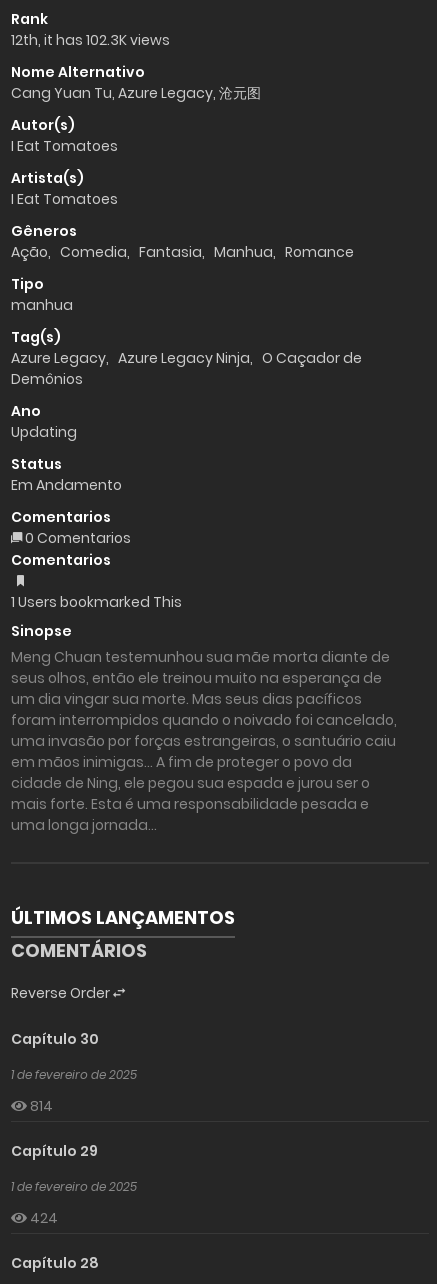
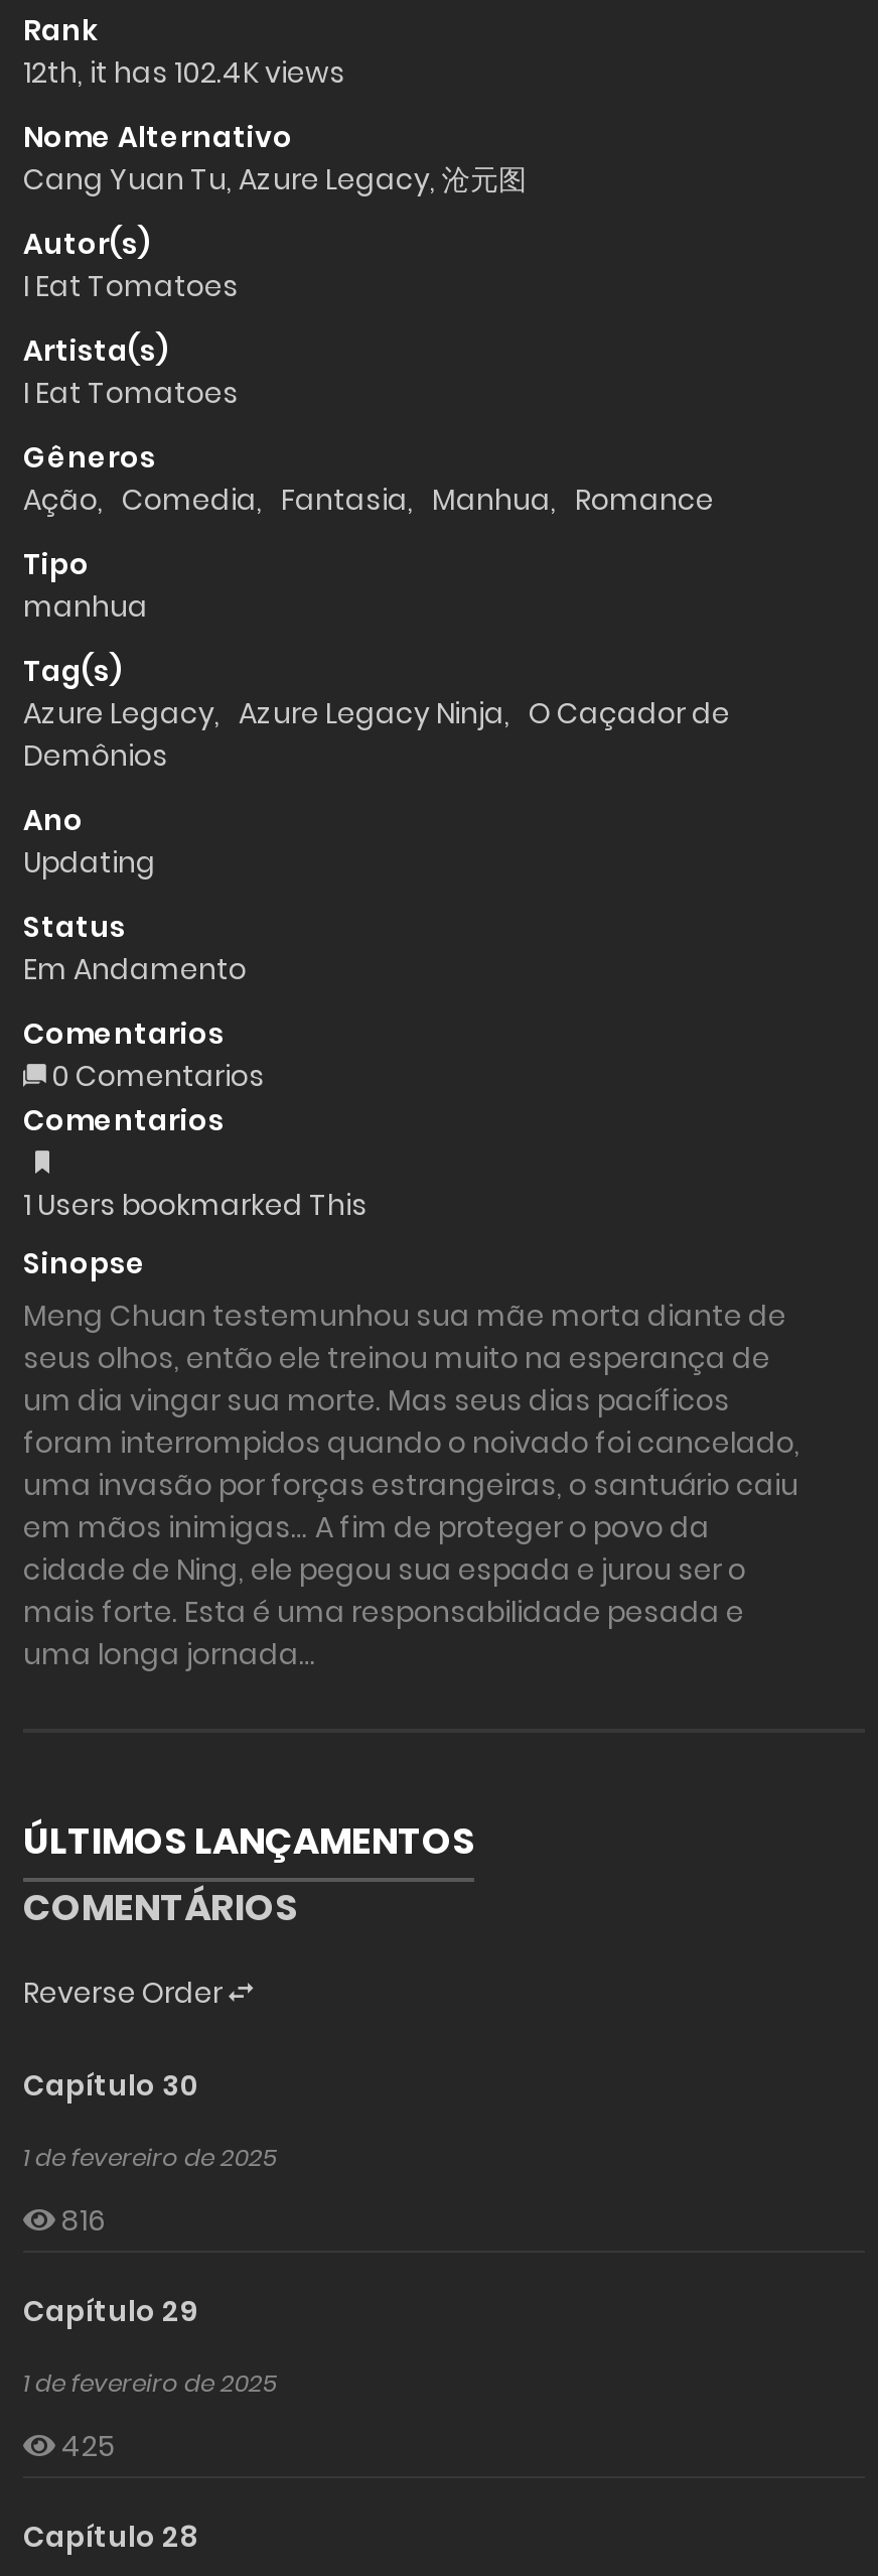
[11,30,170,50] 12th, it has 102.3K views -> [23,52,345,93] 12th, it has 102.4K views
[27,1096,53,1116] 814 -> [55,2200,106,2241] 816
[27,1208,58,1228] 424 -> [55,2426,114,2466] 425

